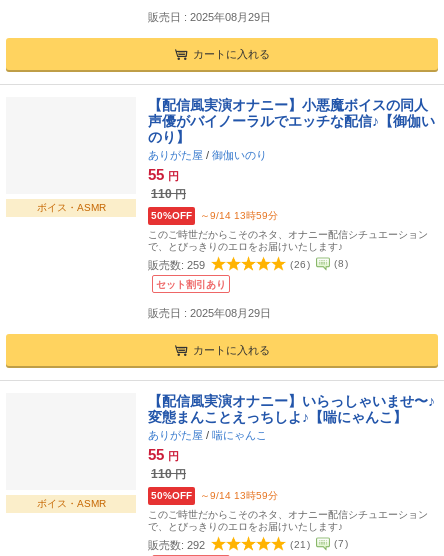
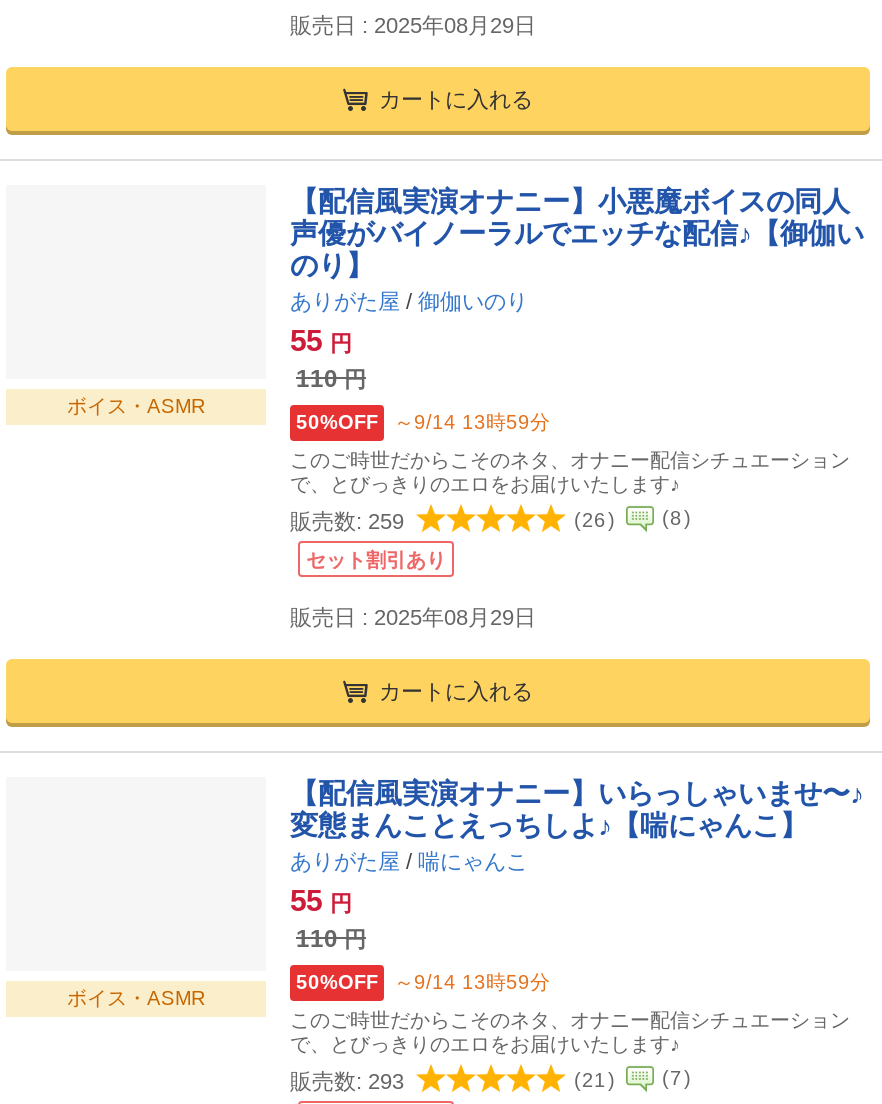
[148,538,205,550] 販売数: 292 -> [290,1069,404,1093] 販売数: 293

